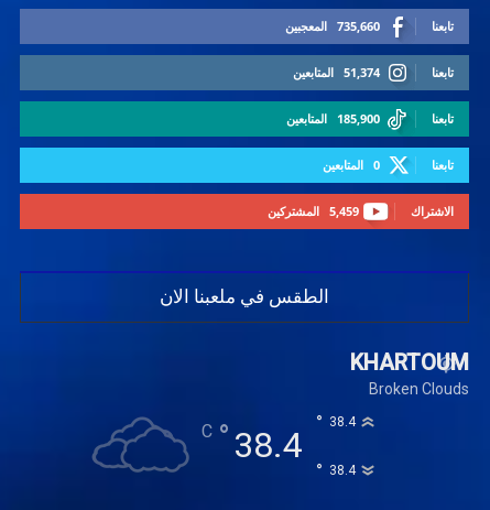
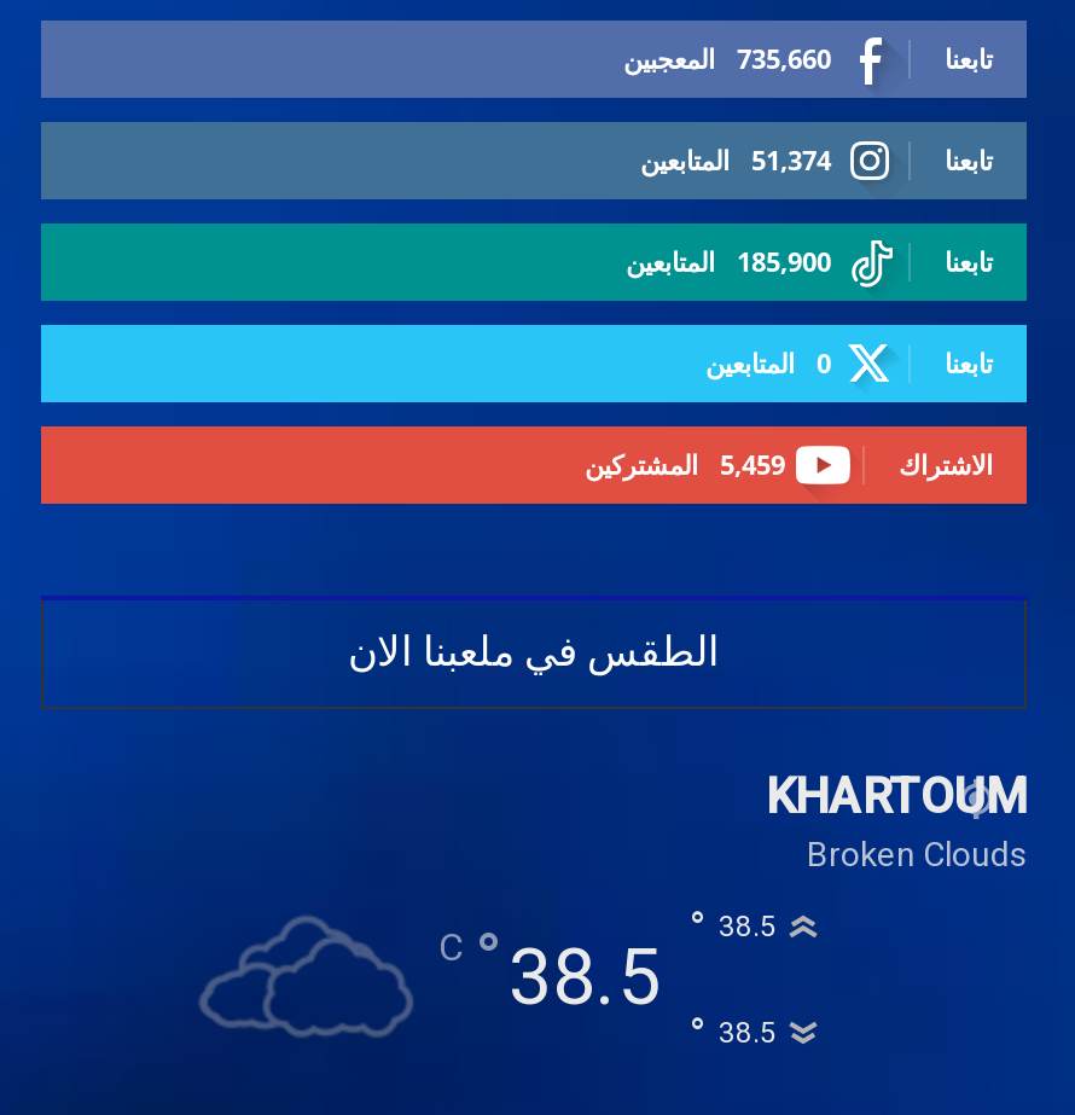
[329,414,355,430] 38.4 -> [719,910,777,944] 38.5
[233,424,302,466] 38.4 -> [509,932,661,1023] 38.5
[329,463,355,478] 38.4 -> [719,1016,777,1050] 38.5

